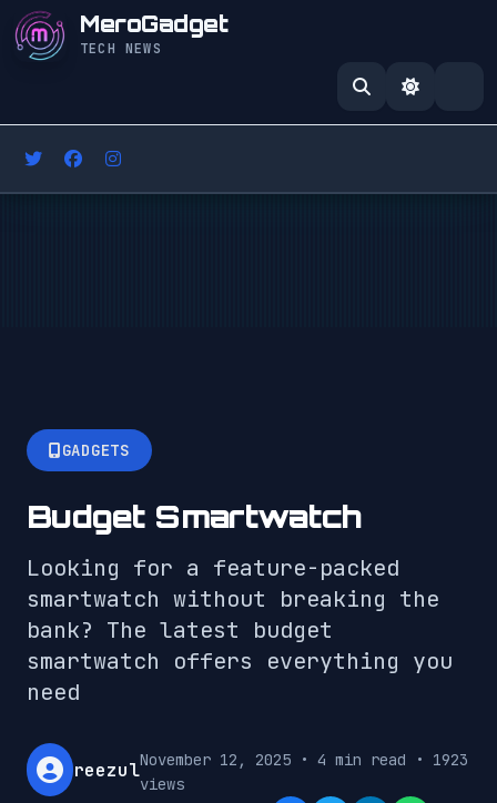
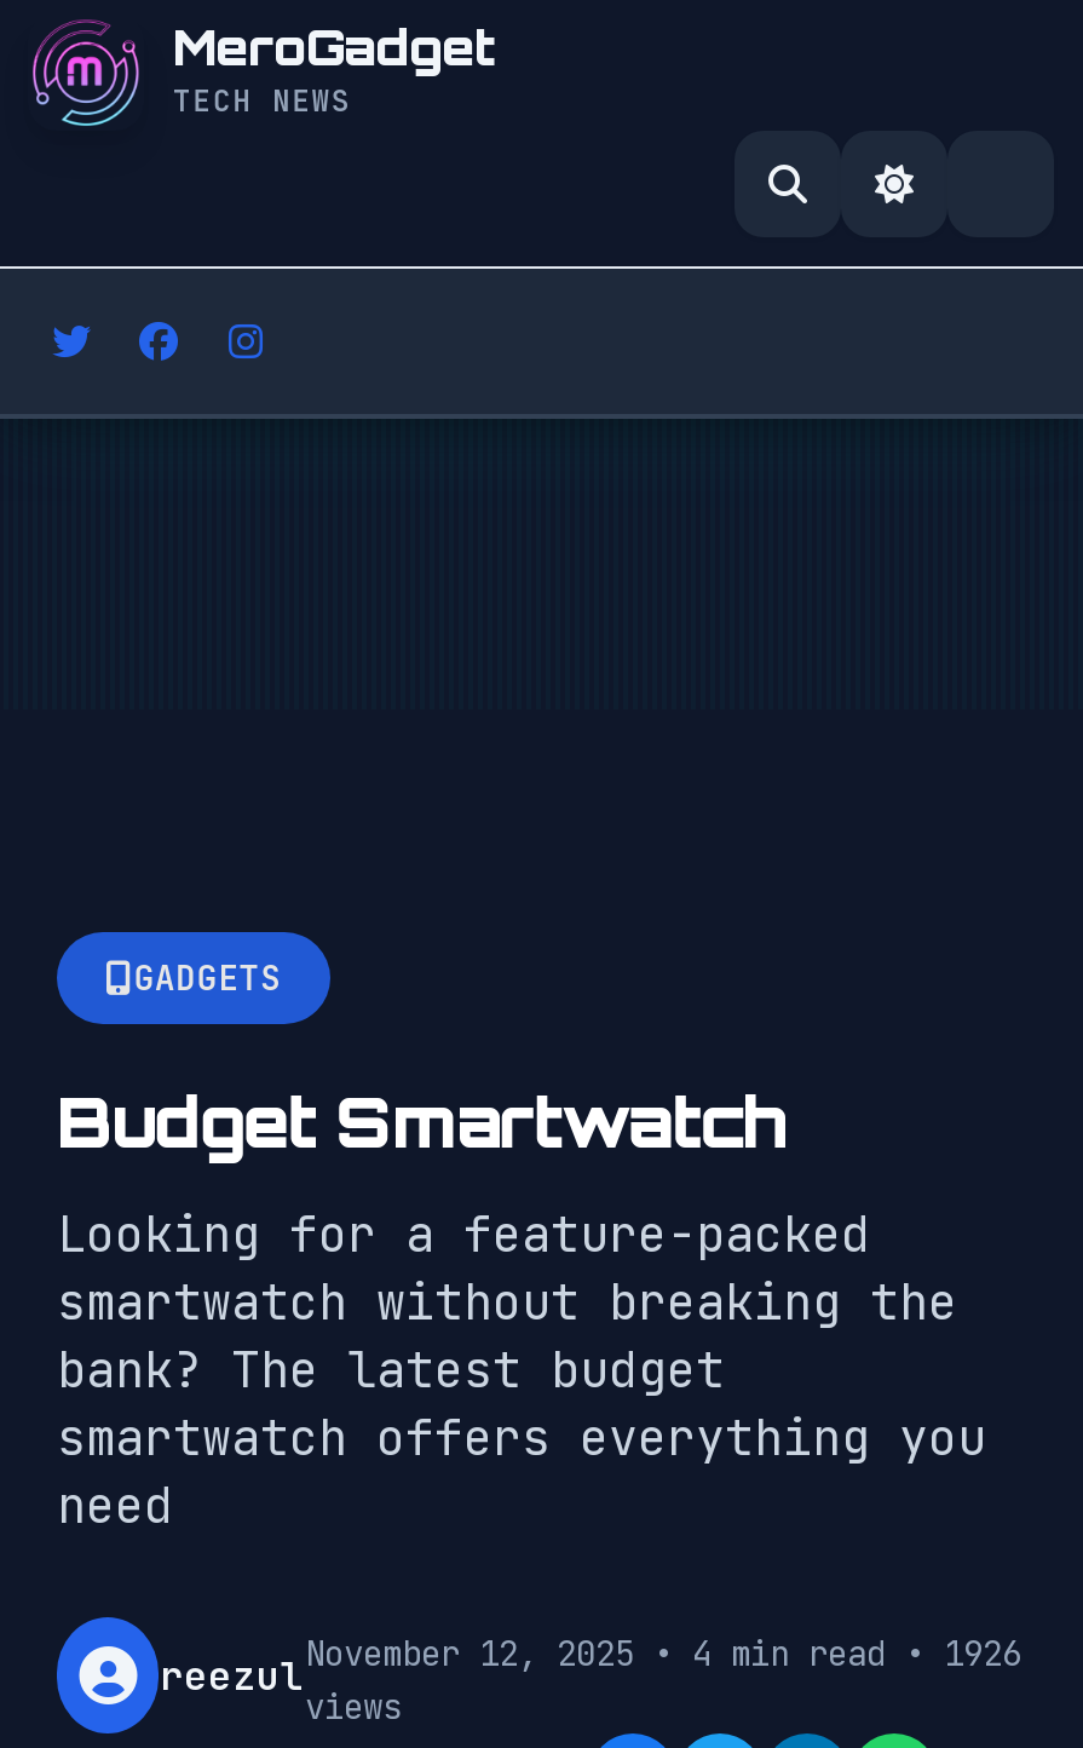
[74,750,469,781] reezul November 12, 2025 • 4 min read • 1923 -> [160,1632,1021,1701] reezul November 12, 2025 • 4 min read • 1926

